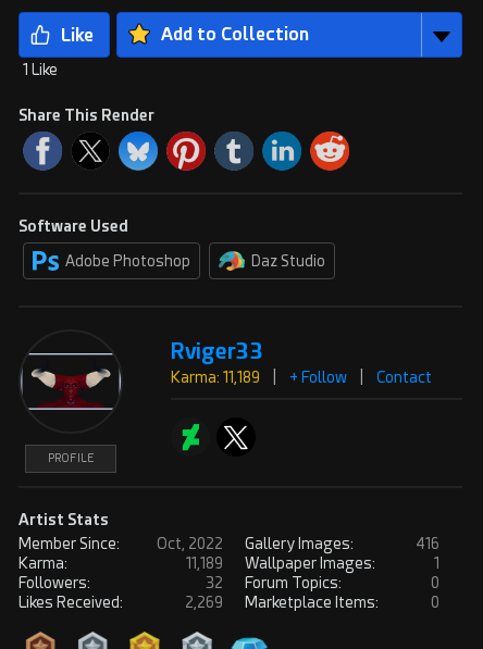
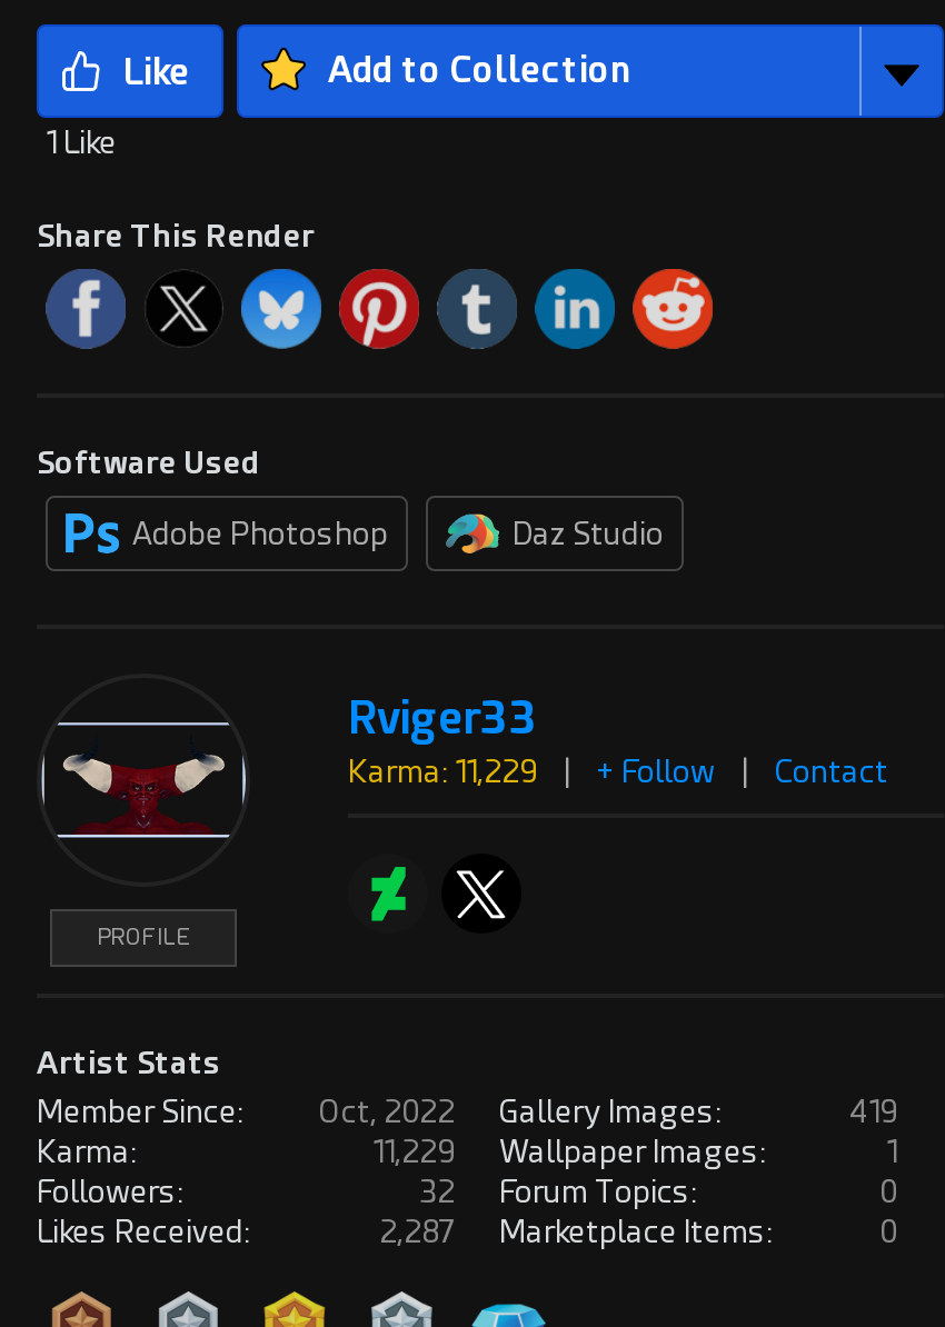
[171,369,260,386] Karma: 11,189 -> [348,754,537,789] Karma: 11,229
[416,535,439,552] 416 -> [848,1094,897,1129] 419
[186,554,375,572] 11,189 Wallpaper Images: -> [372,1134,766,1169] 11,229 Wallpaper Images:
[185,594,379,611] 2,269 Marketplace Items: -> [379,1214,773,1249] 2,287 Marketplace Items:

